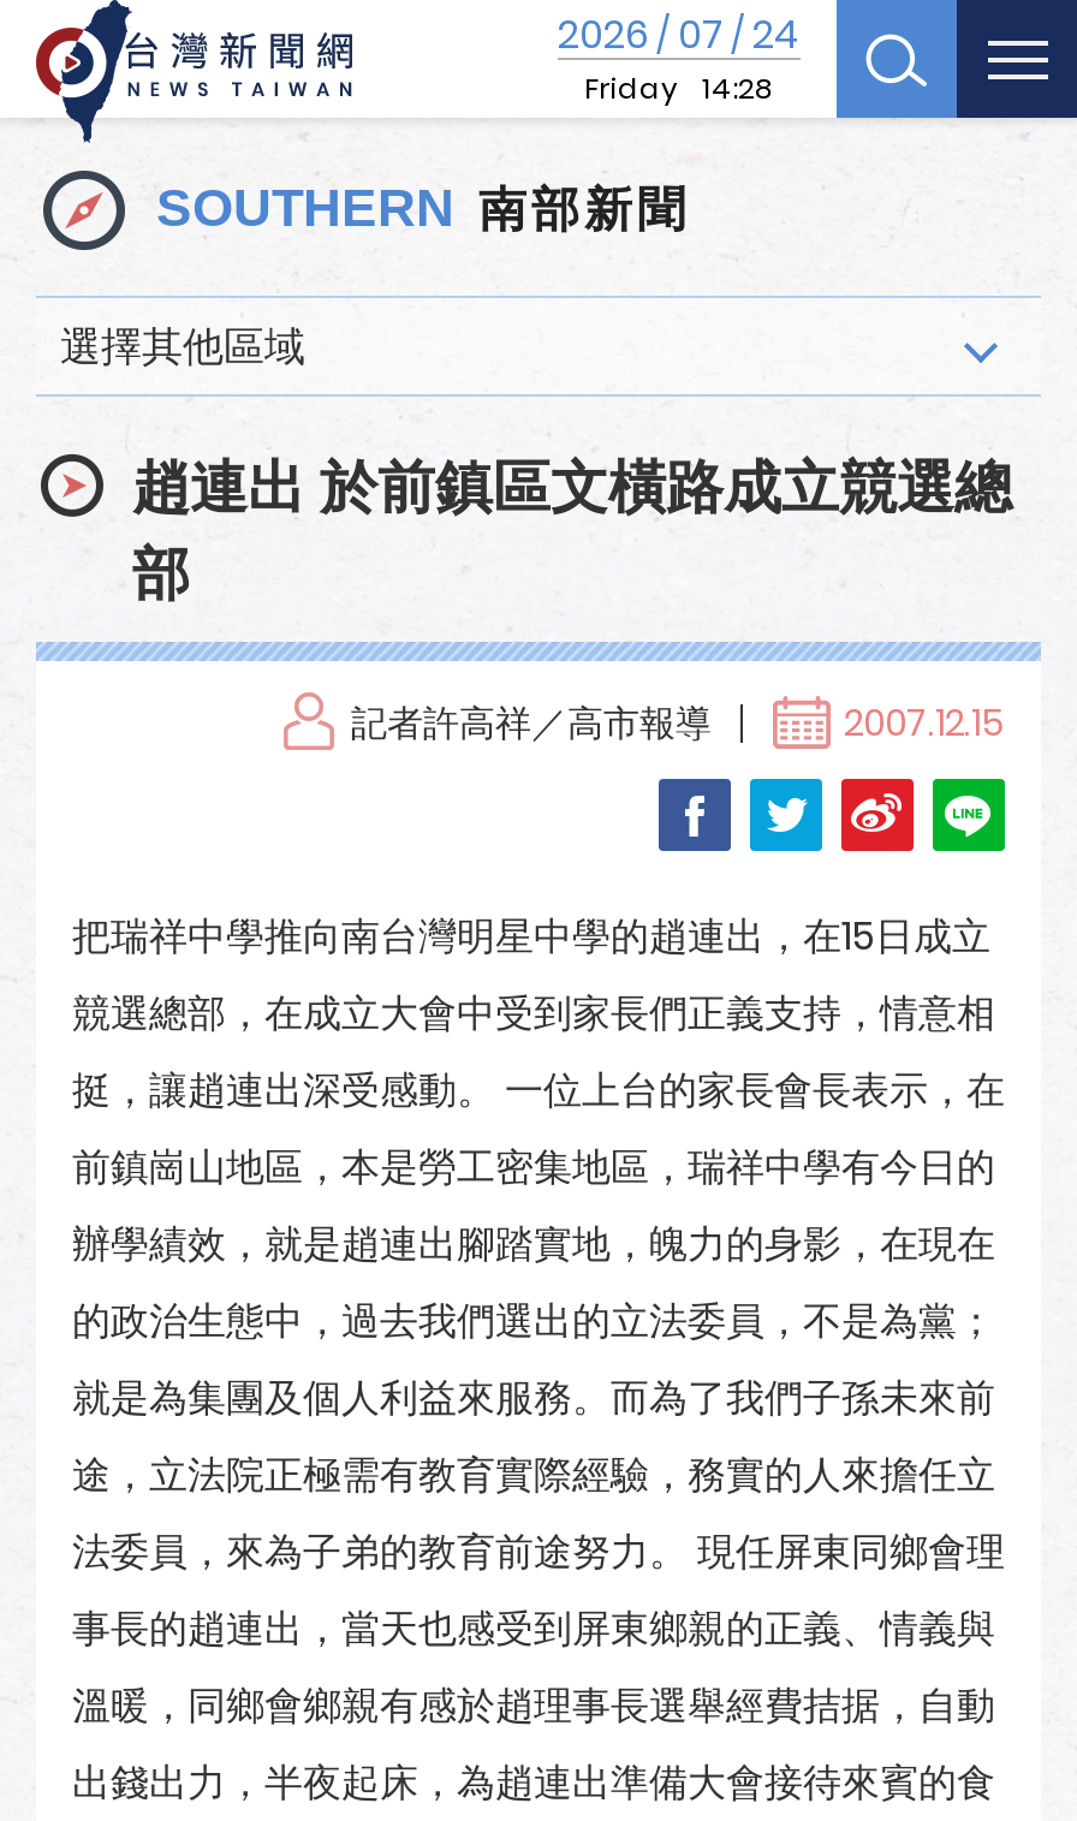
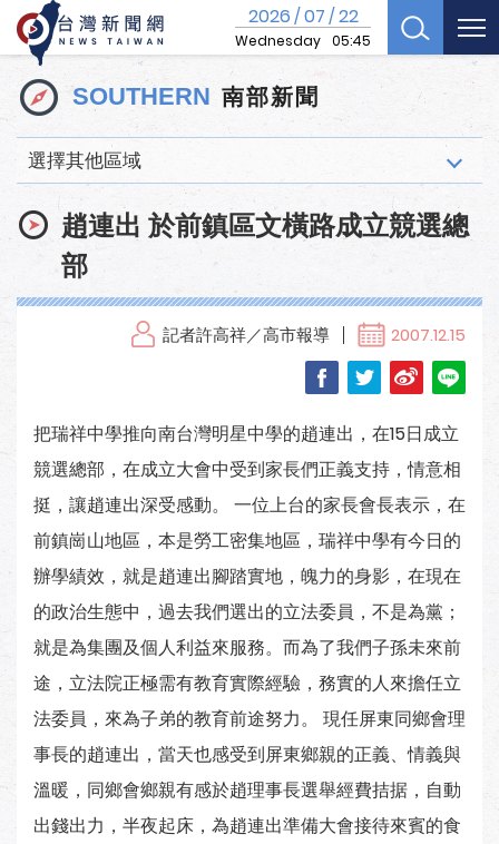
[558,7,801,108] 2026 / 07 / 24 | Friday 14:28 -> [235,3,371,50] 2026 / 07 / 22 | Wednesday 05:45

